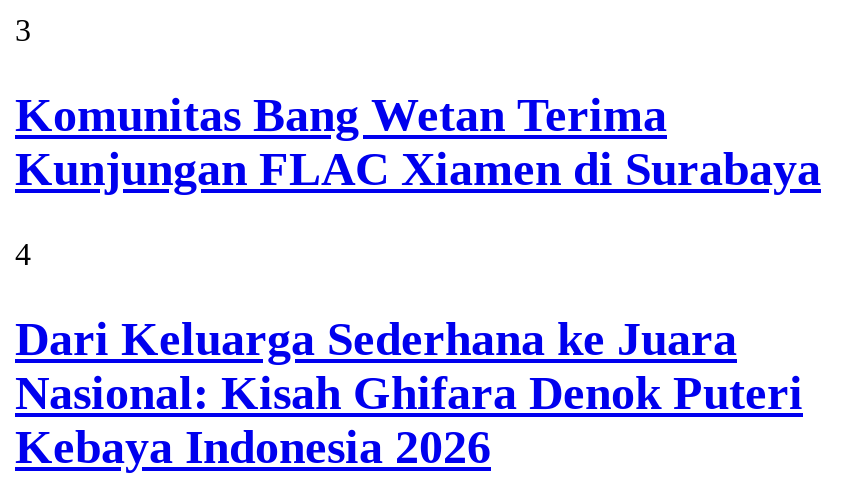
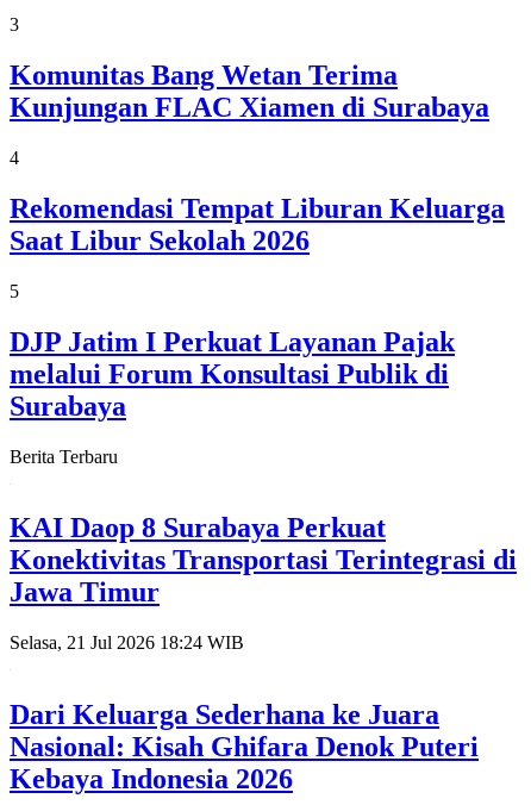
none -> [10,193,517,653] Rekomendasi Tempat Liburan Keluarga | Saat Libur Sekolah 2026 | 5 | DJP Jatim I Perkuat Layanan Pajak | melalui Forum Konsultasi Publik di | Surabaya | Berita Terbaru | KAI Daop 8 Surabaya Perkuat | Konektivitas Transportasi Terintegrasi di | Jawa Timur | Selasa, 21 Jul 2026 18:24 WIB

